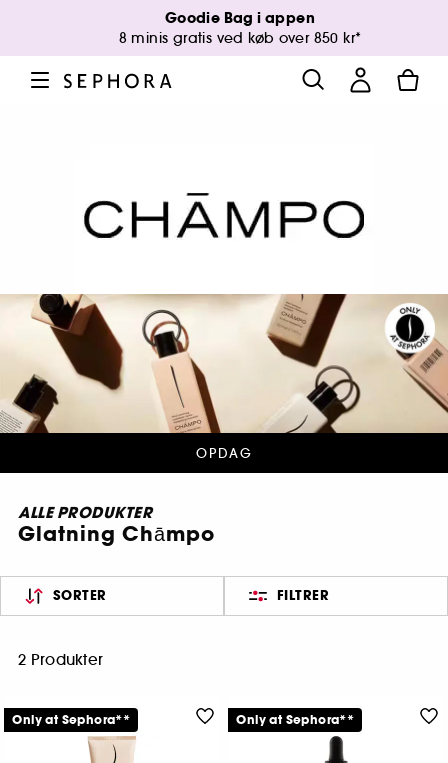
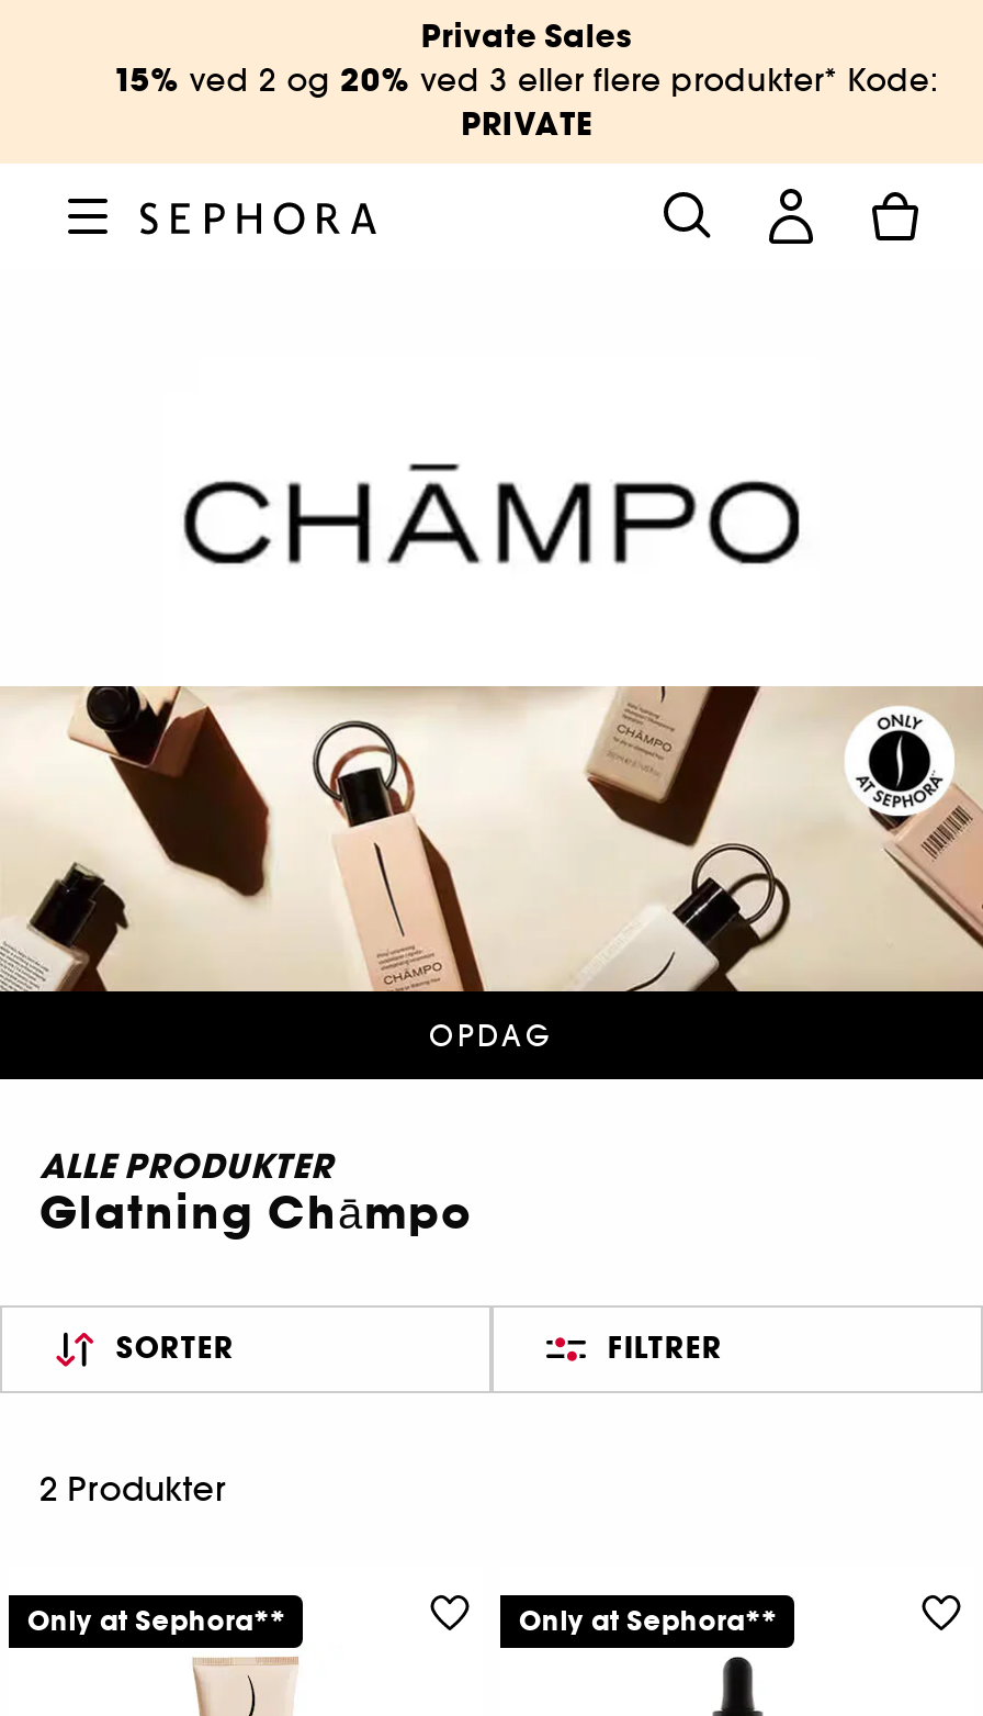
[118,8,361,47] Goodie Bag i appen | 8 minis gratis ved køb over 850 kr* -> [114,14,940,146] Private Sales | 15% ved 2 og 20% ved 3 eller flere produkter* Kode: | PRIVATE

